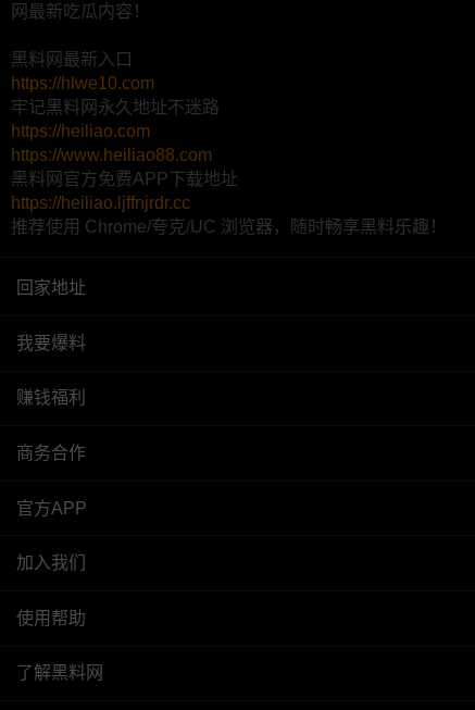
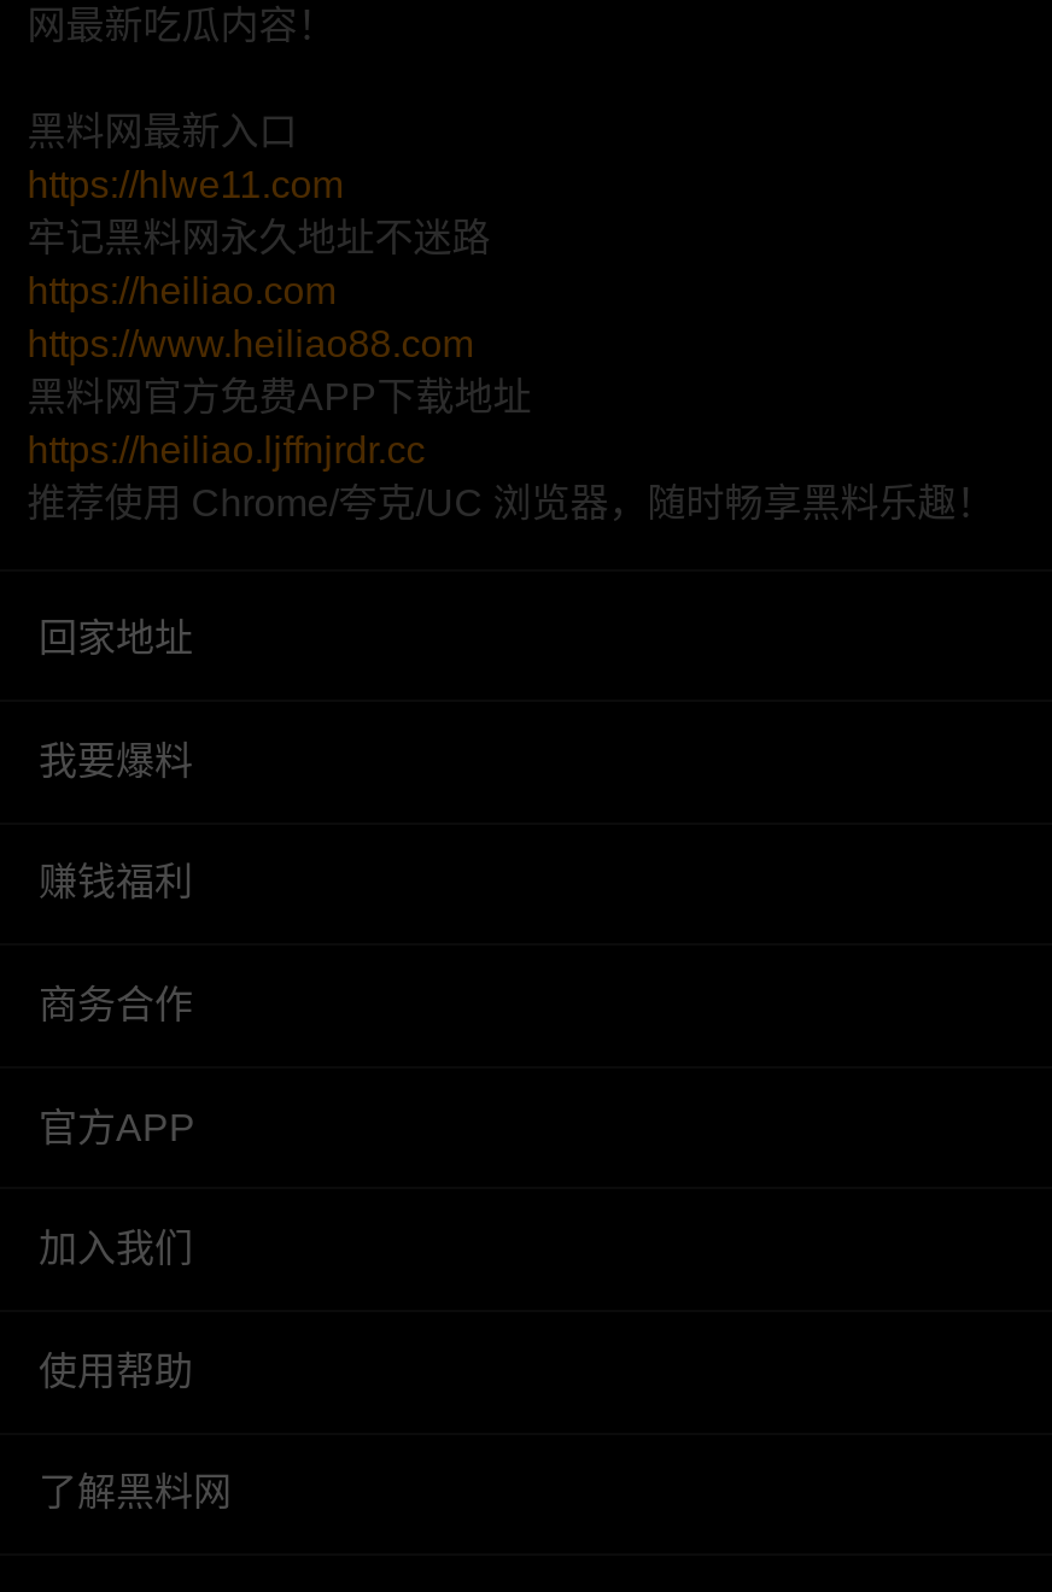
[11,74,155,93] https://hlwe10.com -> [27,165,343,206] https://hlwe11.com

